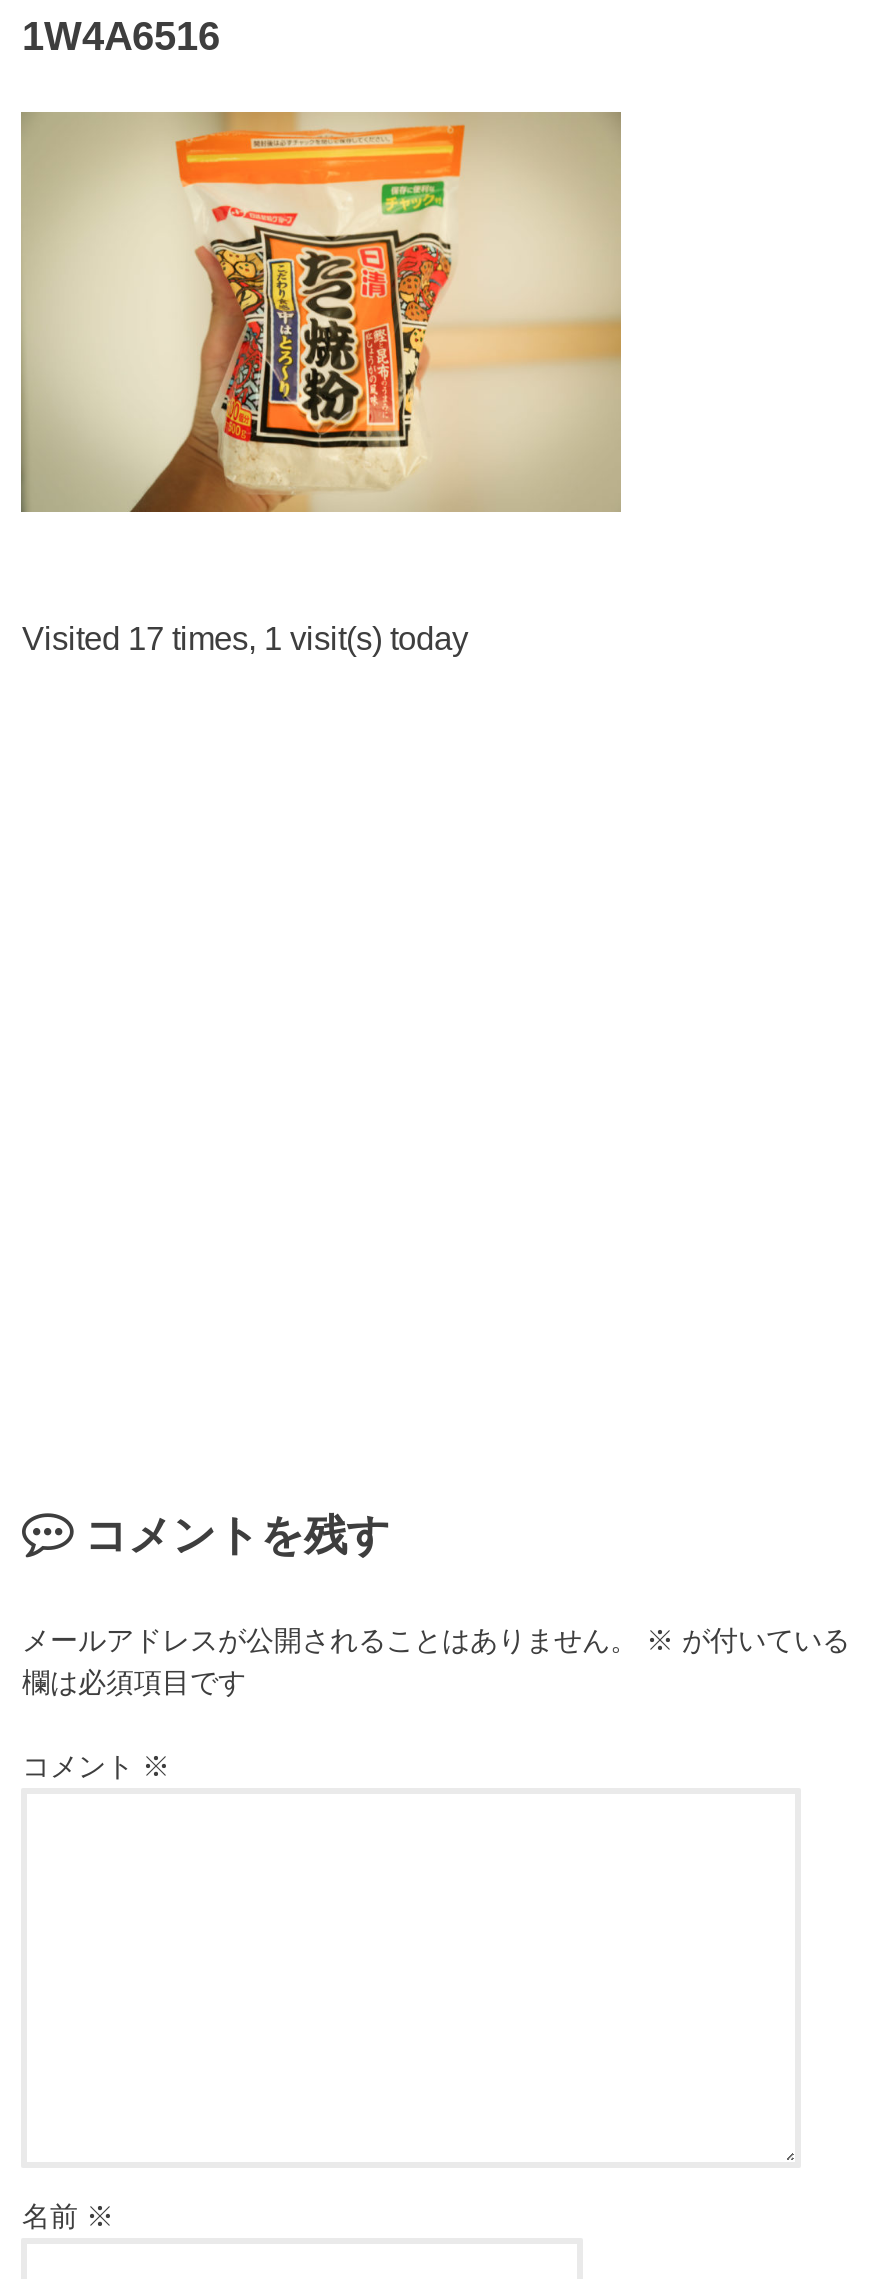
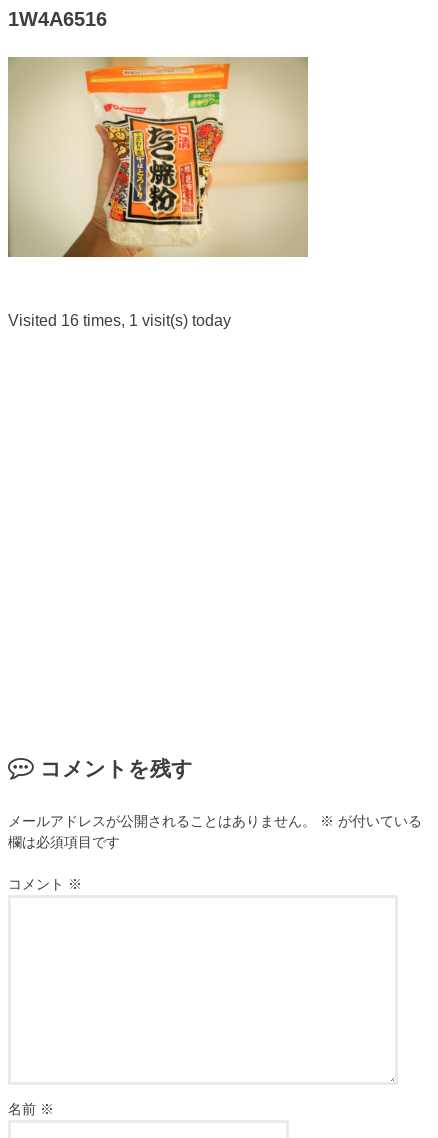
[22,619,468,655] Visited 17 times, 1 visit(s) today -> [8,311,231,329] Visited 16 times, 1 visit(s) today

